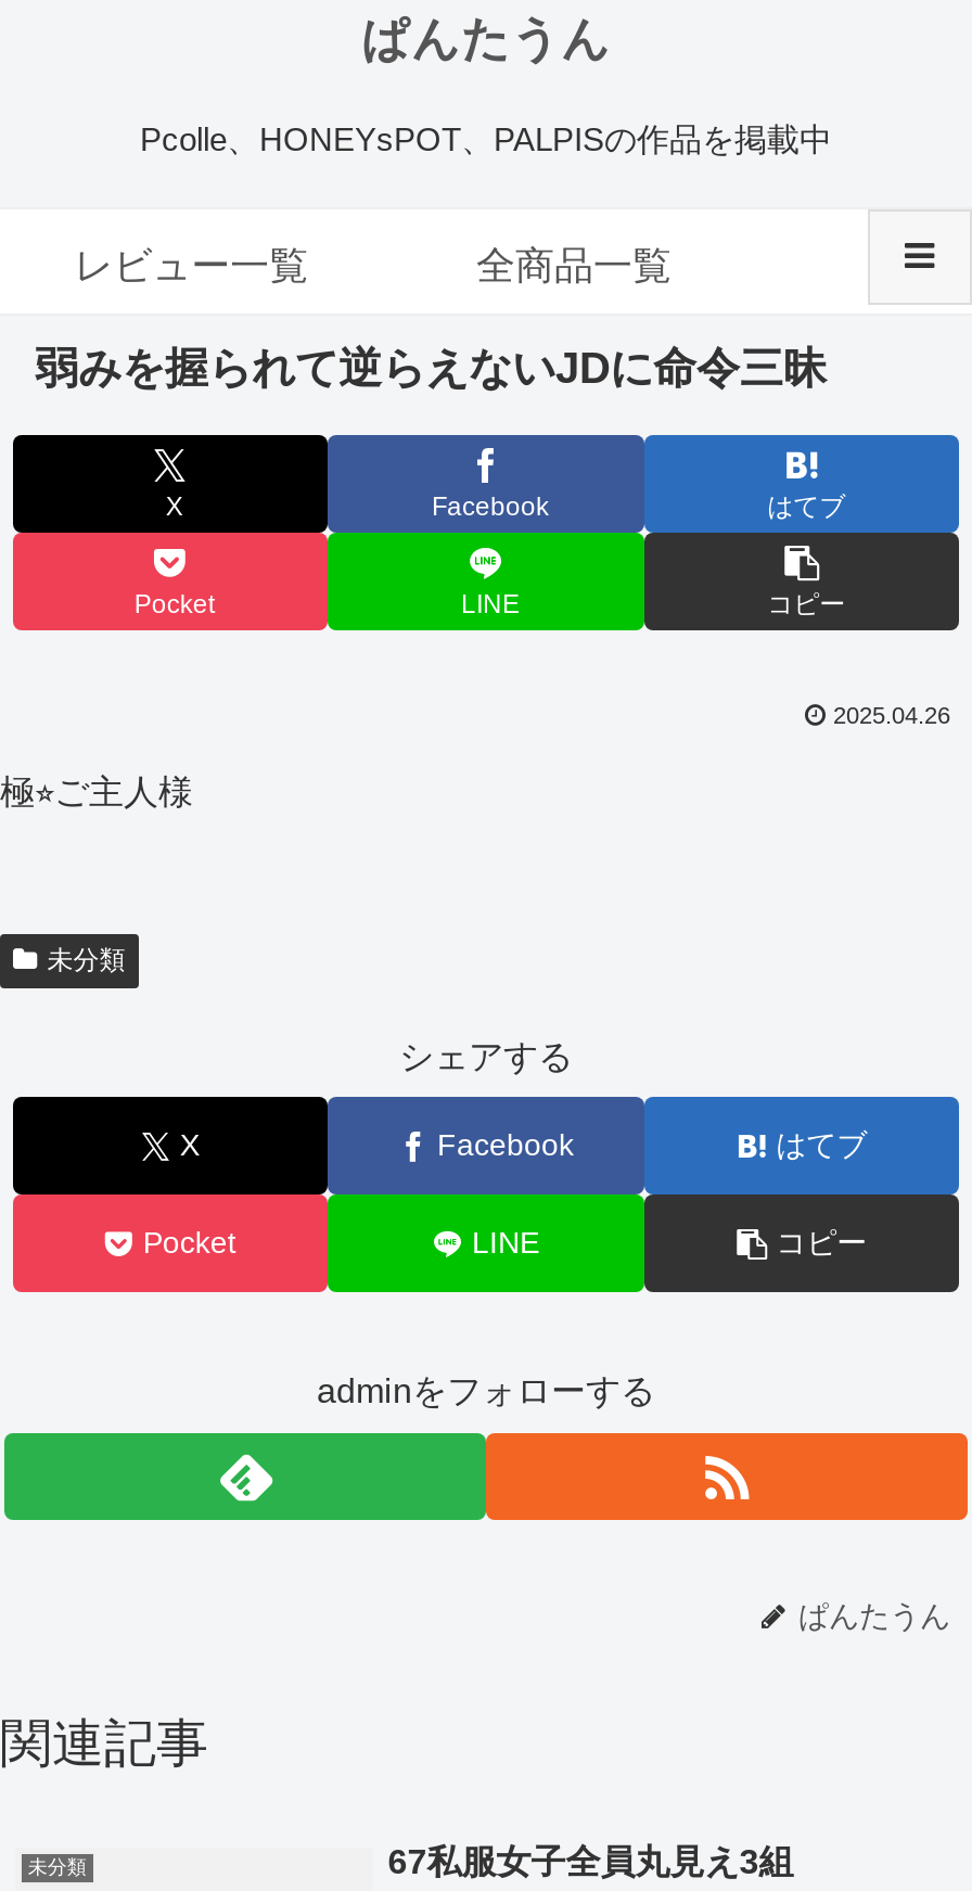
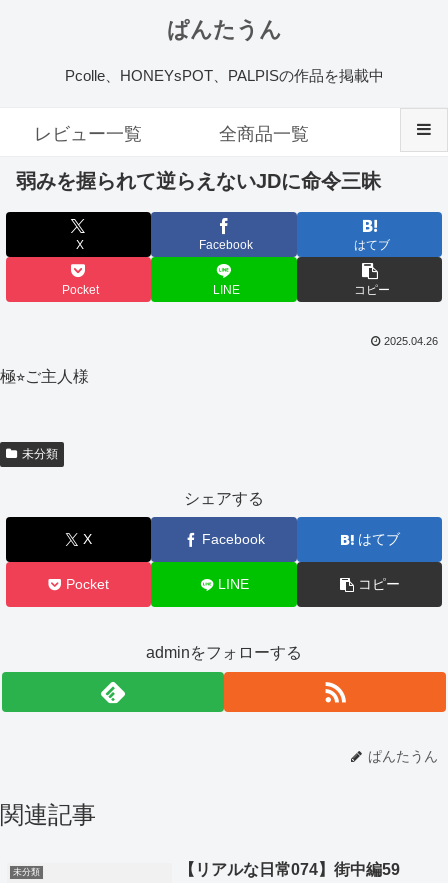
[388,1843,794,1880] 67私服女子全員丸見え3組 -> [179,861,400,878] 【リアルな日常074】街中編59

